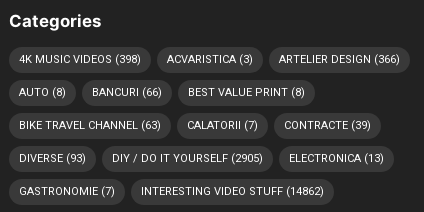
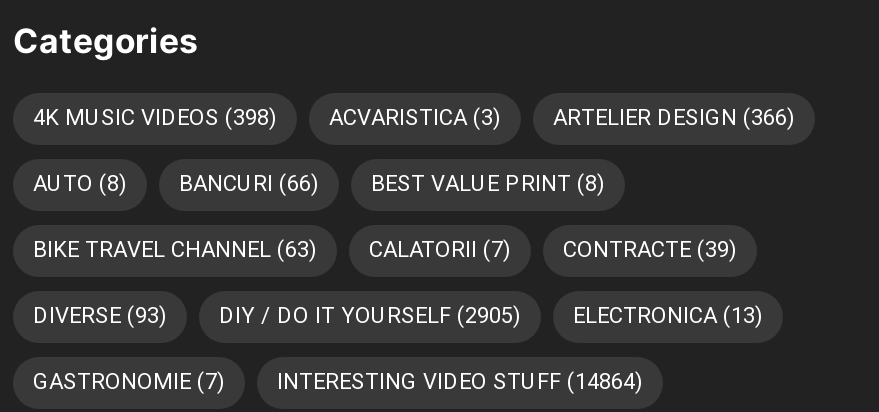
[141,185,324,198] INTERESTING VIDEO STUFF (14862) -> [277,370,643,396] INTERESTING VIDEO STUFF (14864)

